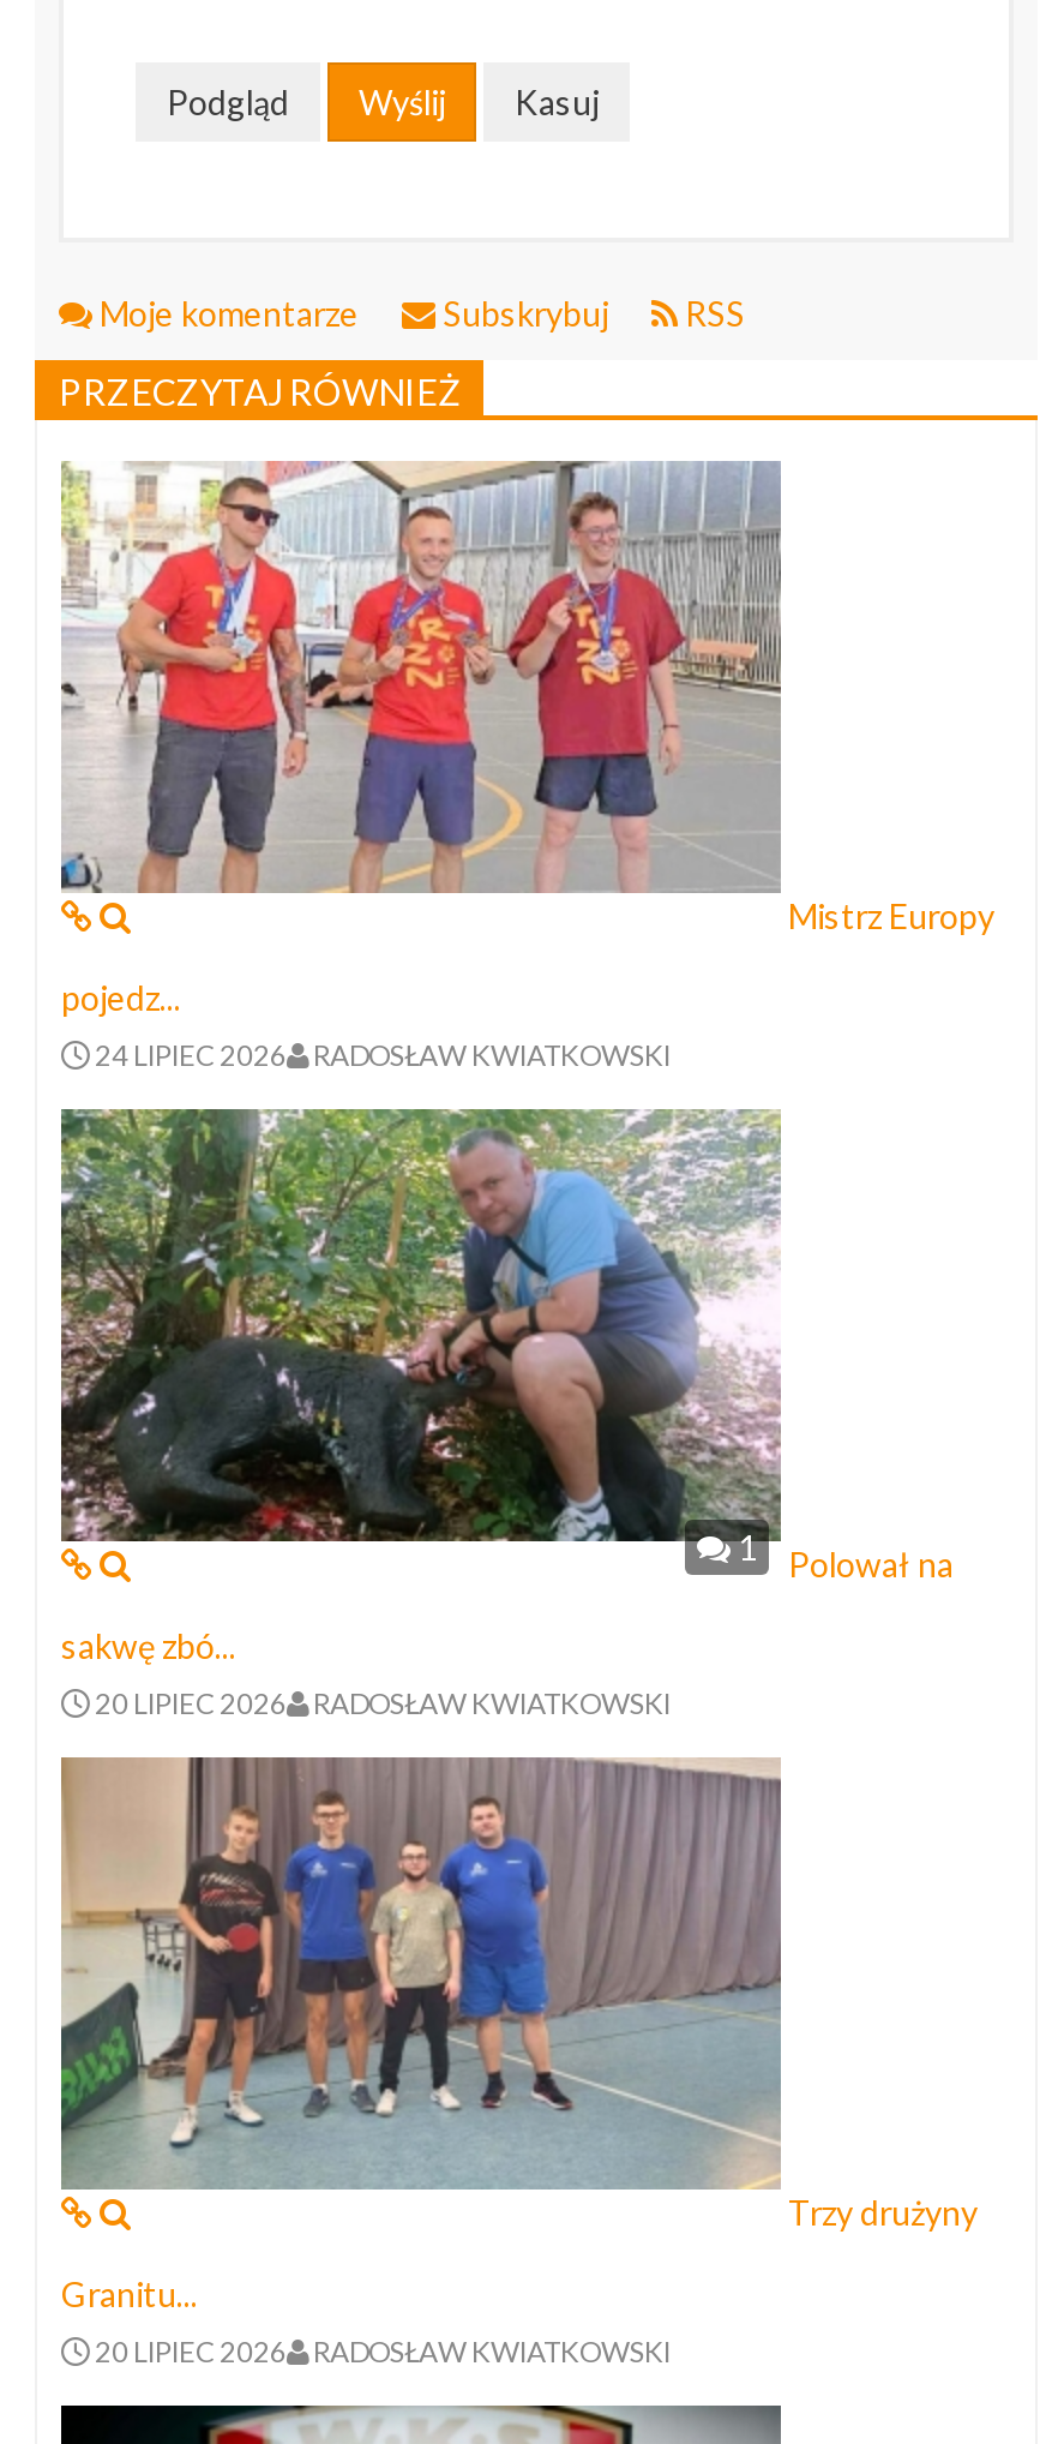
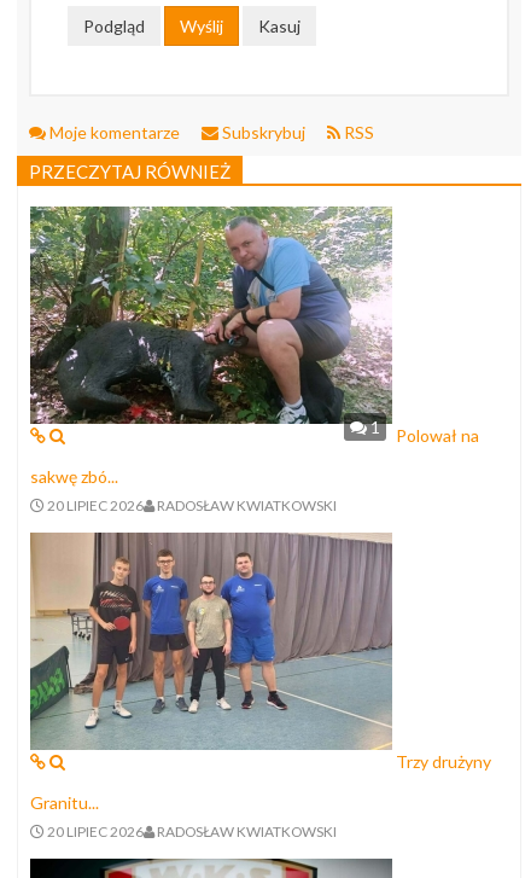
[61,461,994,1072] [image] | Mistrz Europy | pojedz... | 24 LIPIEC 2026 RADOSŁAW KWIATKOWSKI -> none

